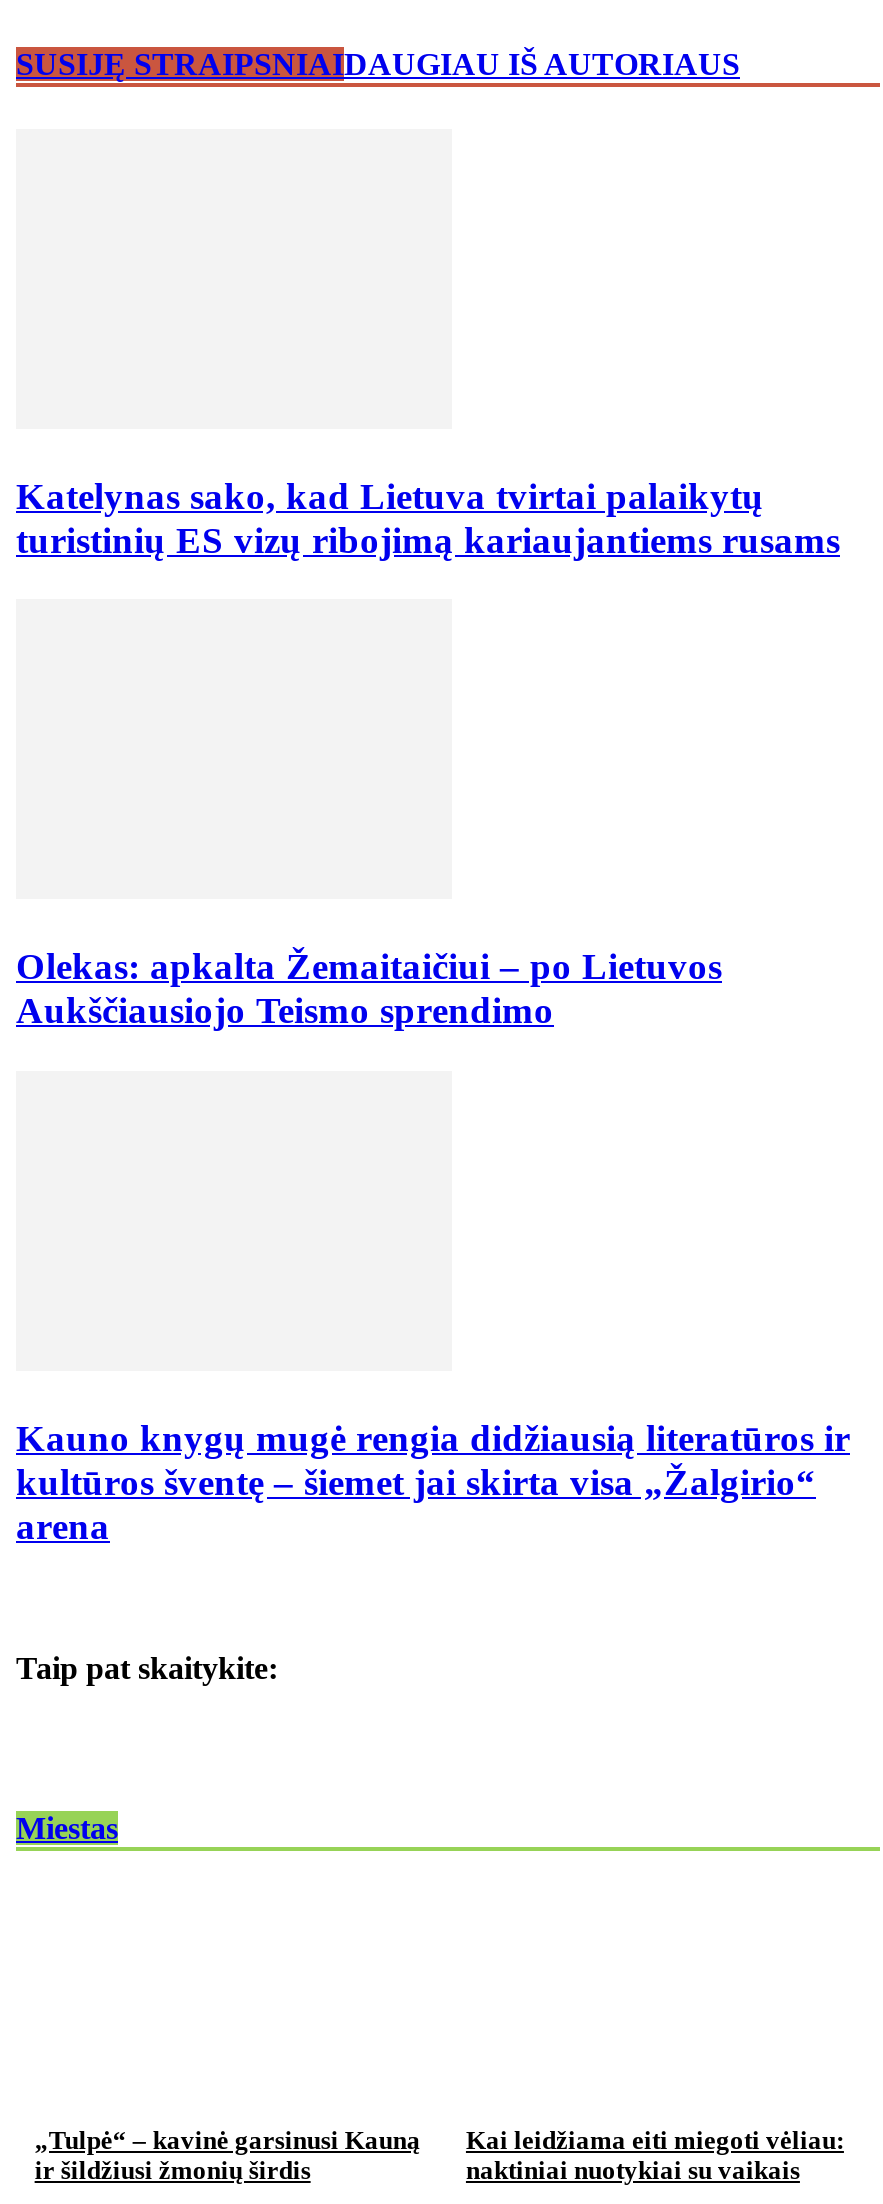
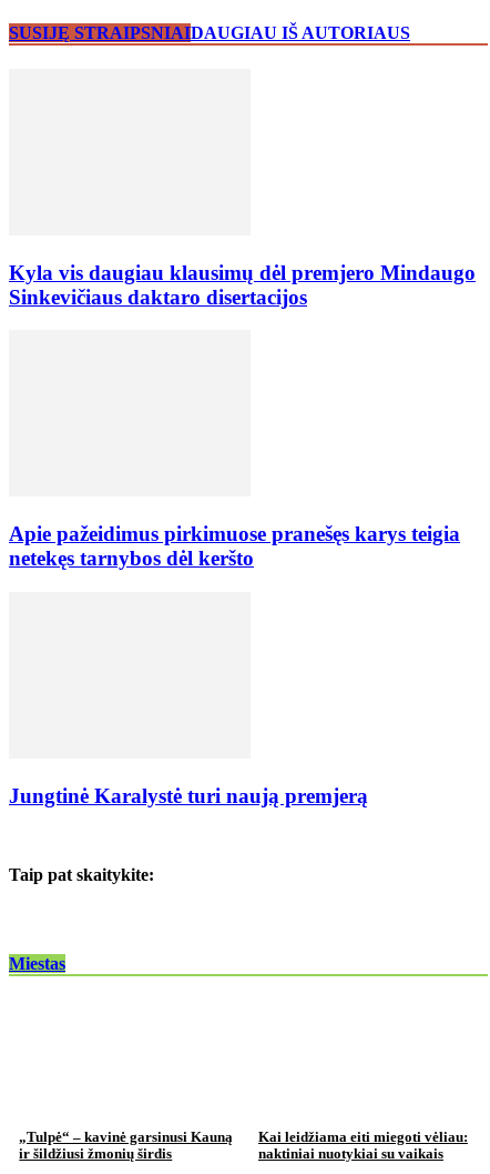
[16,474,840,560] Katelynas sako, kad Lietuva tvirtai palaikytų | turistinių ES vizų ribojimą kariaujantiems rusams -> [9,261,476,308] Kyla vis daugiau klausimų dėl premjero Mindaugo | Sinkevičiaus daktaro disertacijos
[16,945,722,1031] Olekas: apkalta Žemaitaičiui – po Lietuvos | Aukščiausiojo Teismo sprendimo -> [9,522,460,570] Apie pažeidimus pirkimuose pranešęs karys teigia | netekęs tarnybos dėl keršto
[16,1416,850,1546] Kauno knygų mugė rengia didžiausią literatūros ir | kultūros šventę – šiemet jai skirta visa „Žalgirio“ | arena -> [9,784,368,807] Jungtinė Karalystė turi naują premjerą

